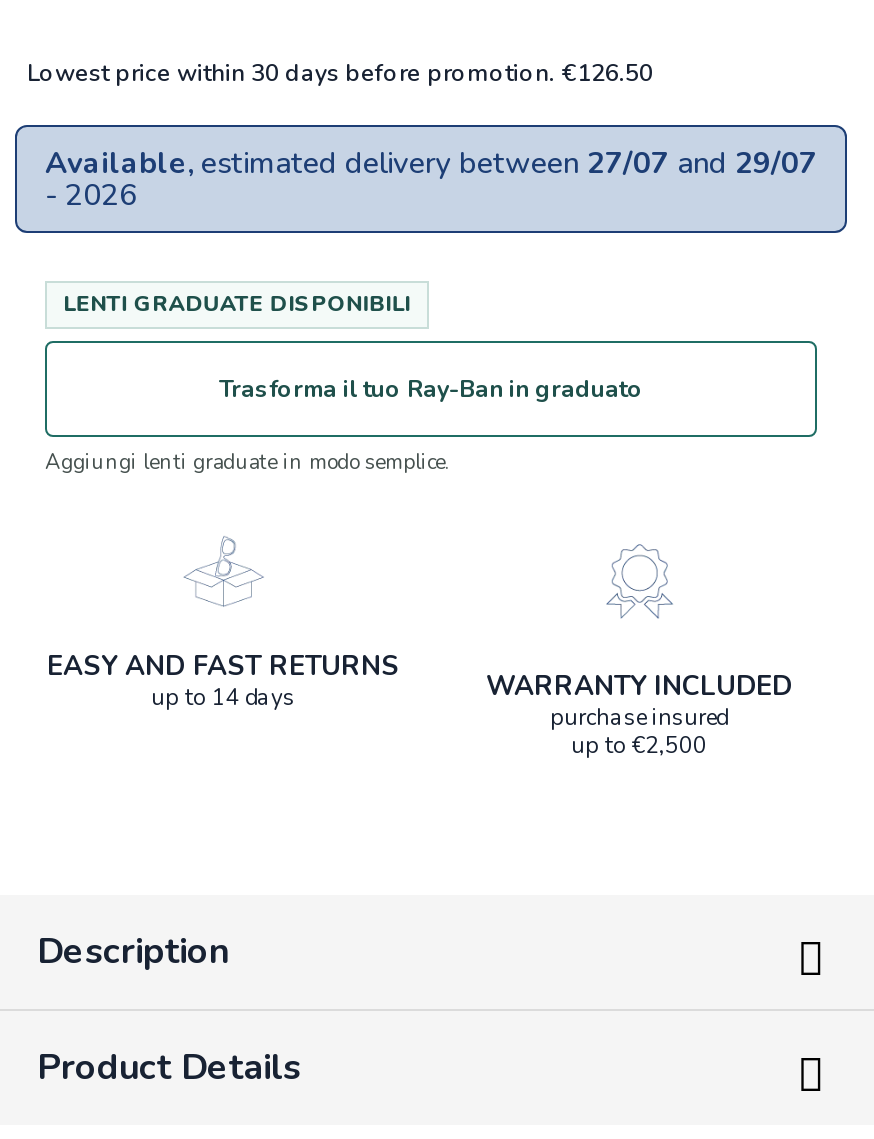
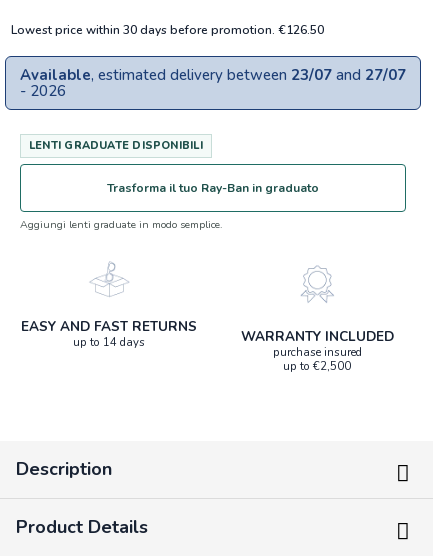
[45,143,817,183] Available, estimated delivery between 27/07 and 29/07 -> [20,65,406,85] Available, estimated delivery between 23/07 and 27/07

